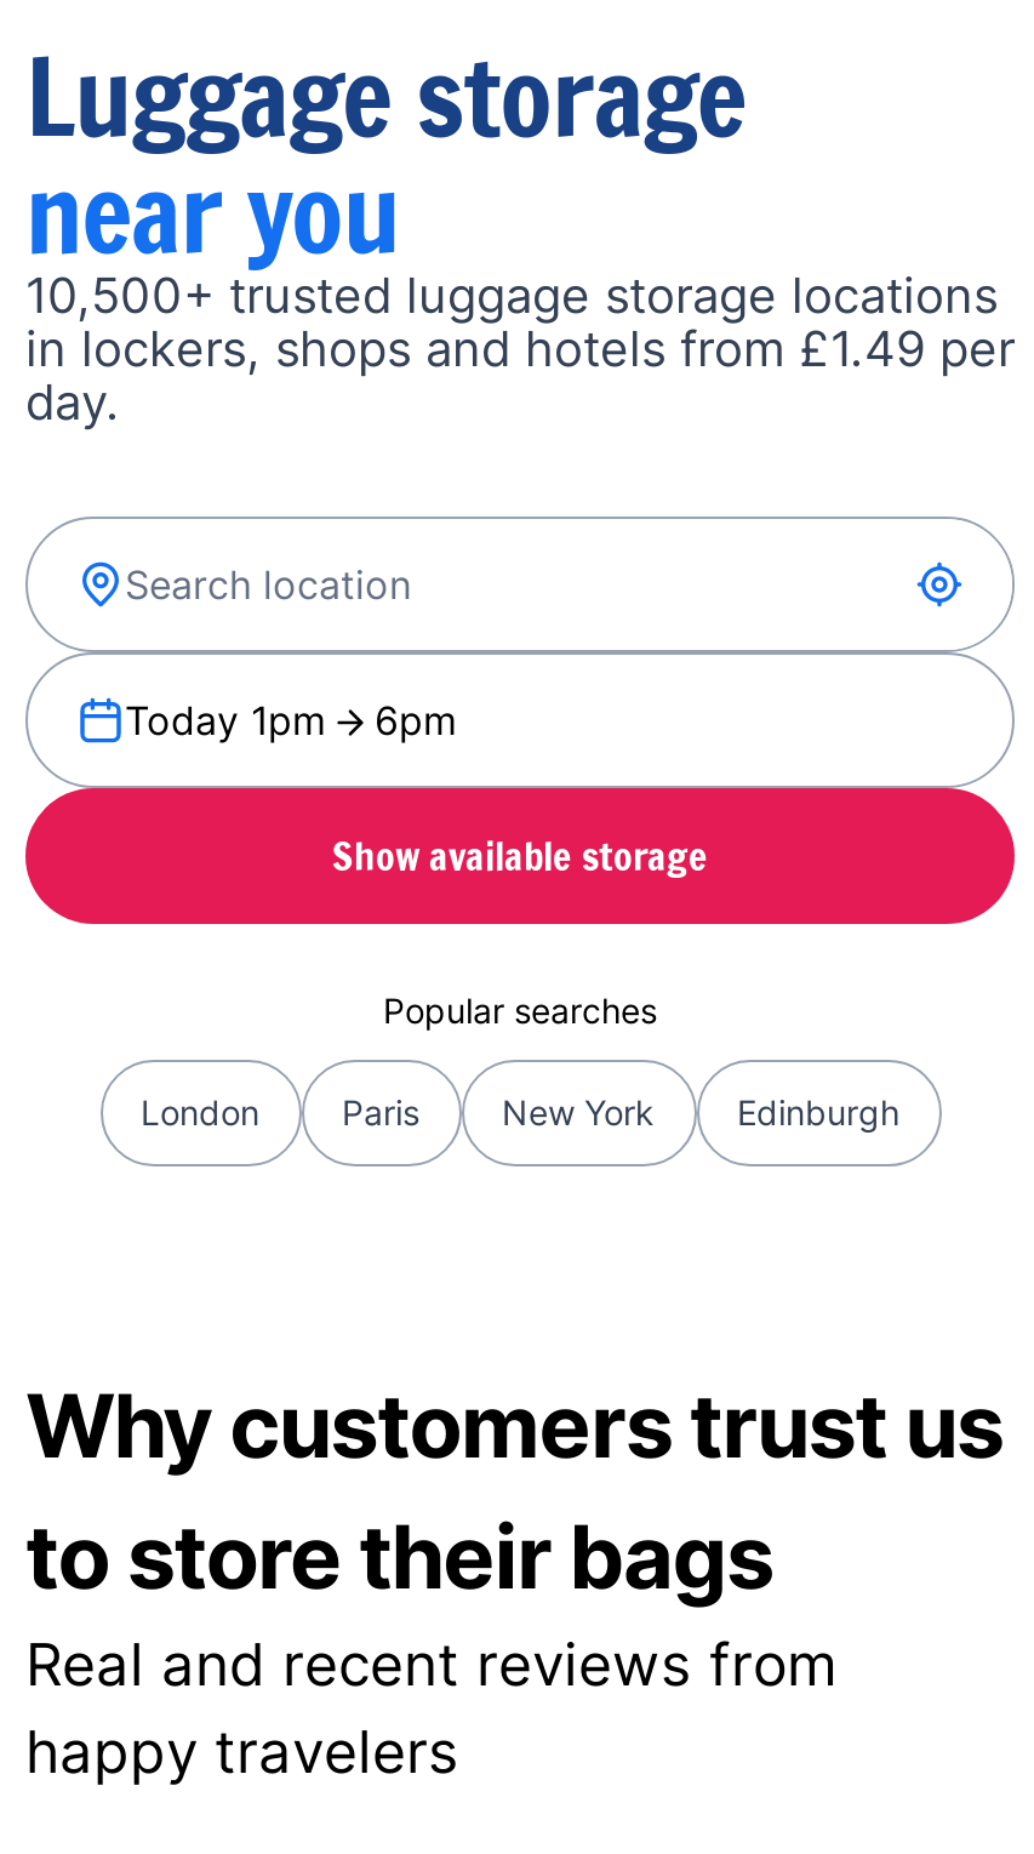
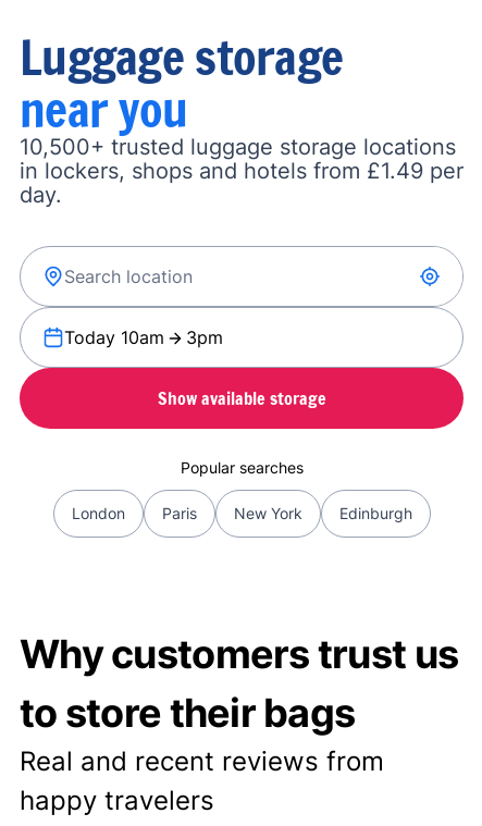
[125,696,457,745] Today 1pm | 6pm -> [64,326,223,348] Today 10am | 3pm

